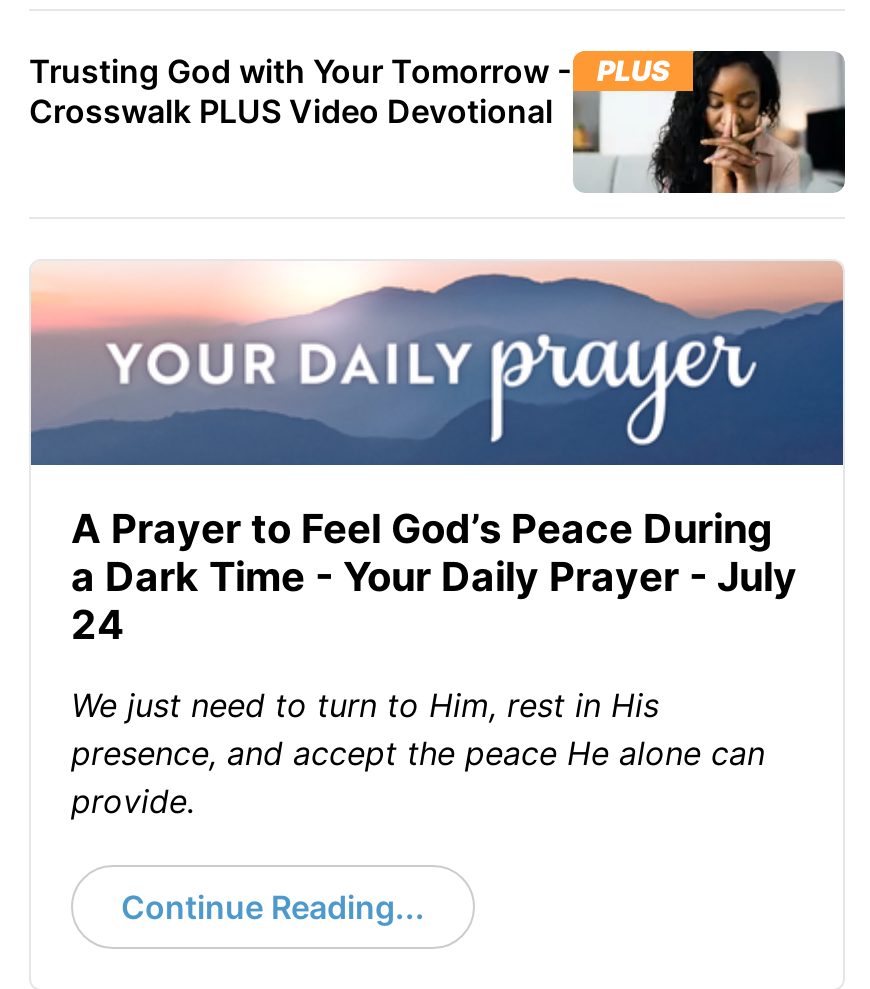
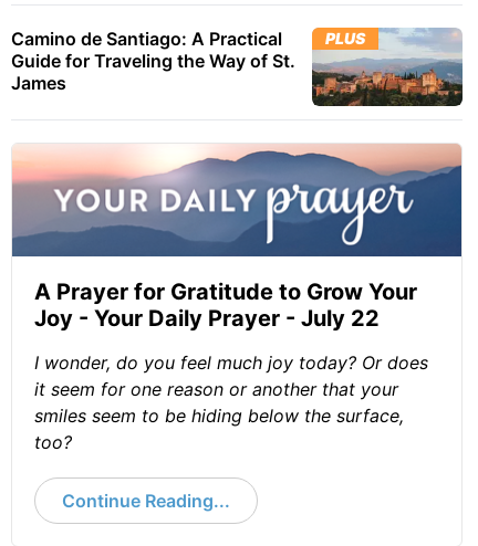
[29,49,847,195] [image] | Trusting God with Your Tomorrow - | Crosswalk PLUS Video Devotional -> [11,28,464,107] [image] | Camino de Santiago: A Practical | Guide for Traveling the Way of St. | James
[71,505,797,649] A Prayer to Feel God’s Peace During | a Dark Time - Your Daily Prayer - July | 24 -> [34,278,417,331] A Prayer for Gratitude to Grow Your | Joy - Your Daily Prayer - July 22
[71,685,765,821] We just need to turn to Him, rest in His | presence, and accept the peace He alone can | provide. -> [34,351,428,453] I wonder, do you feel much joy today? Or does | it seem for one reason or another that your | smiles seem to be hiding below the surface, | too?

